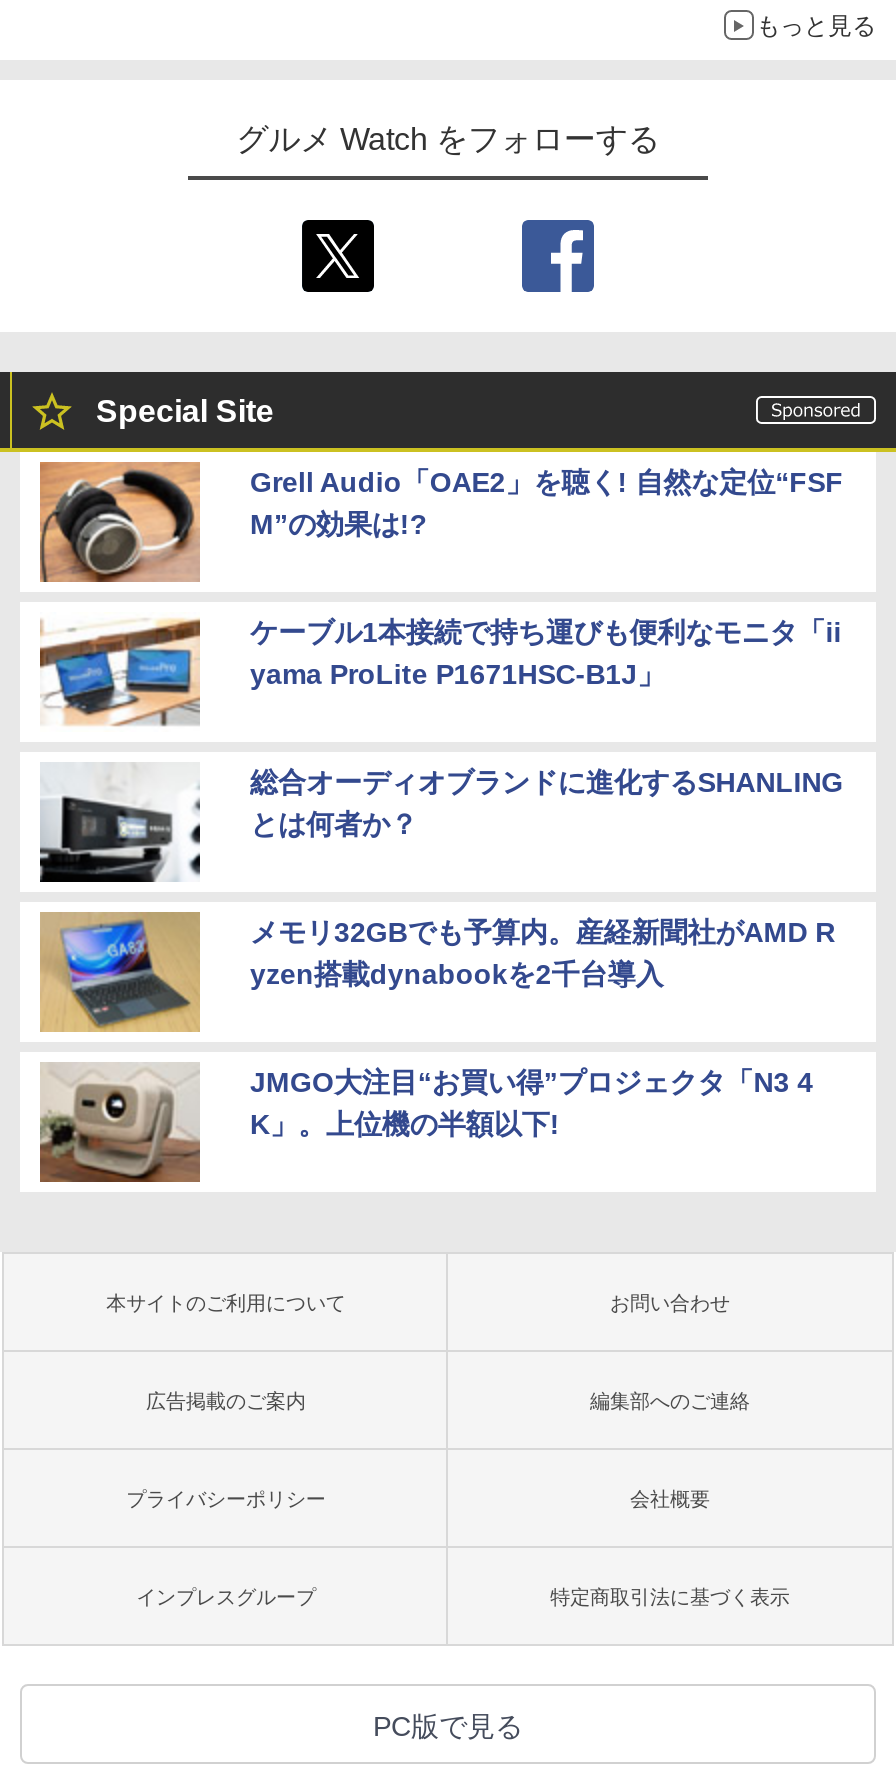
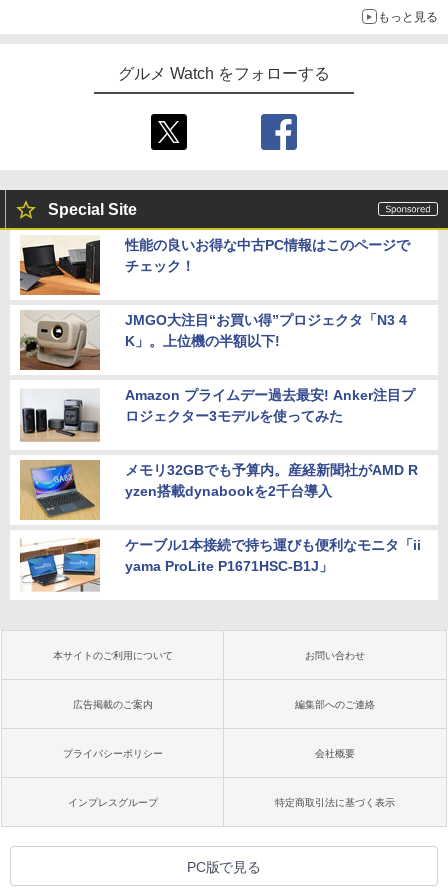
[40,462,843,841] [image] | Grell Audio「OAE2」を聴く! 自然な定位“FSF | M”の効果は!? | 総合オーディオブランドに進化するSHANLING | とは何者か？ -> [20,236,410,295] [image] | 性能の良いお得な中古PC情報はこのページで | チェック！
moved [40,617,841,991] -> [20,462,421,593]: [image] | メモリ32GBでも予算内。産経新聞社がAMD R | yzen搭載dynabookを2千台導入 | ケーブル1本接続で持ち運びも便利なモニタ「ii | yama ProLite P1671HSC-B1J」
[38,794,202,884] [image] -> [20,399,100,442] [image]
moved [36,1064,813,1184] -> [18,311,407,371]: [image] | JMGO大注目“お買い得”プロジェクタ「N3 4 | K」。上位機の半額以下!
none -> [125,387,415,424] Amazon プライムデー過去最安! Anker注目プ | ロジェクター3モデルを使ってみた

